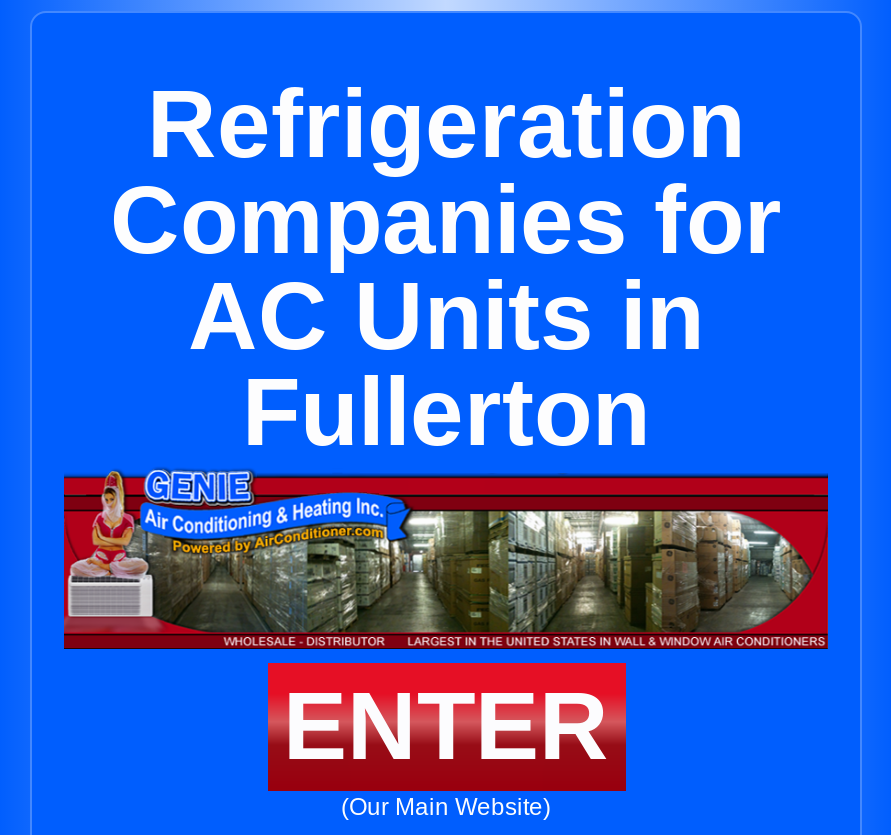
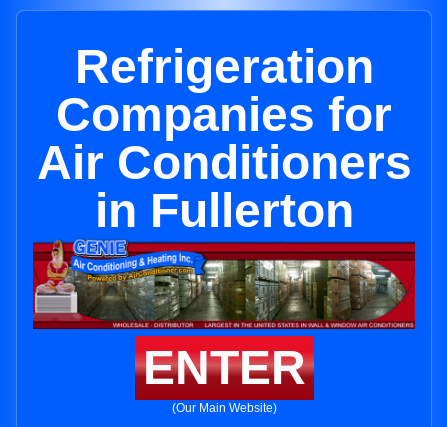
[188,263,704,465] AC Units in | Fullerton -> [36,136,411,237] Air Conditioners | in Fullerton

